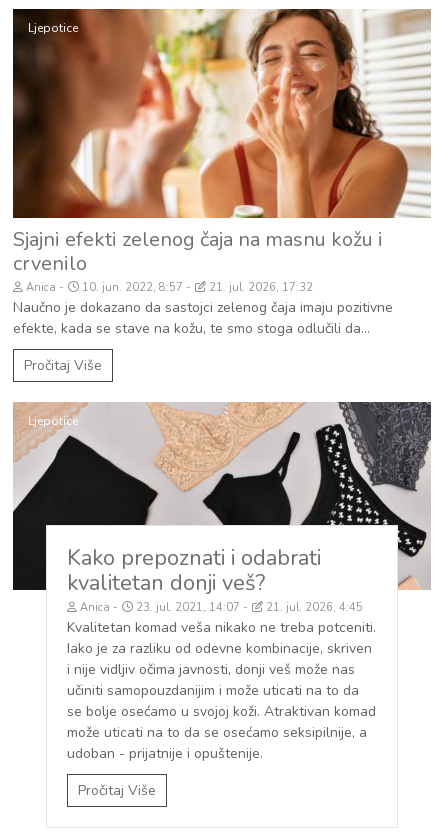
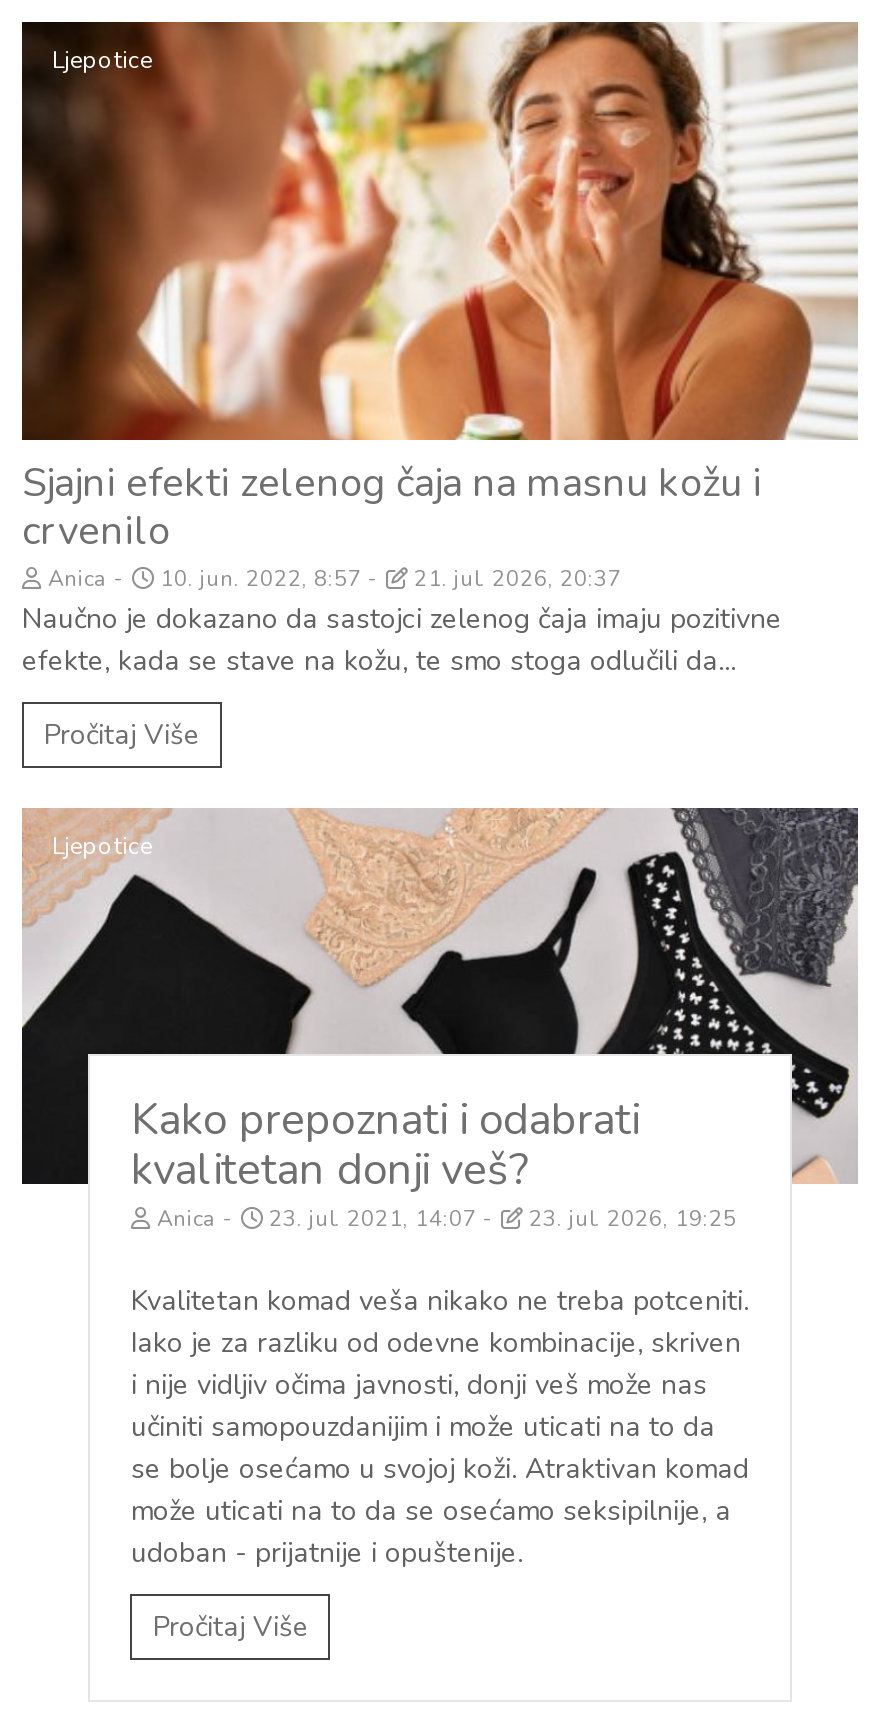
[23,280,316,295] Anica 10. jun. 2022, 8:57 21. jul. 2026, 17:32 -> [42,564,628,594] Anica 10. jun. 2022, 8:57 21. jul. 2026, 20:37
[77,600,366,615] Anica 23. jul. 2021, 14:07 21. jul. 2026, 4:45 -> [151,1204,737,1234] Anica 23. jul. 2021, 14:07 23. jul. 2026, 19:25

